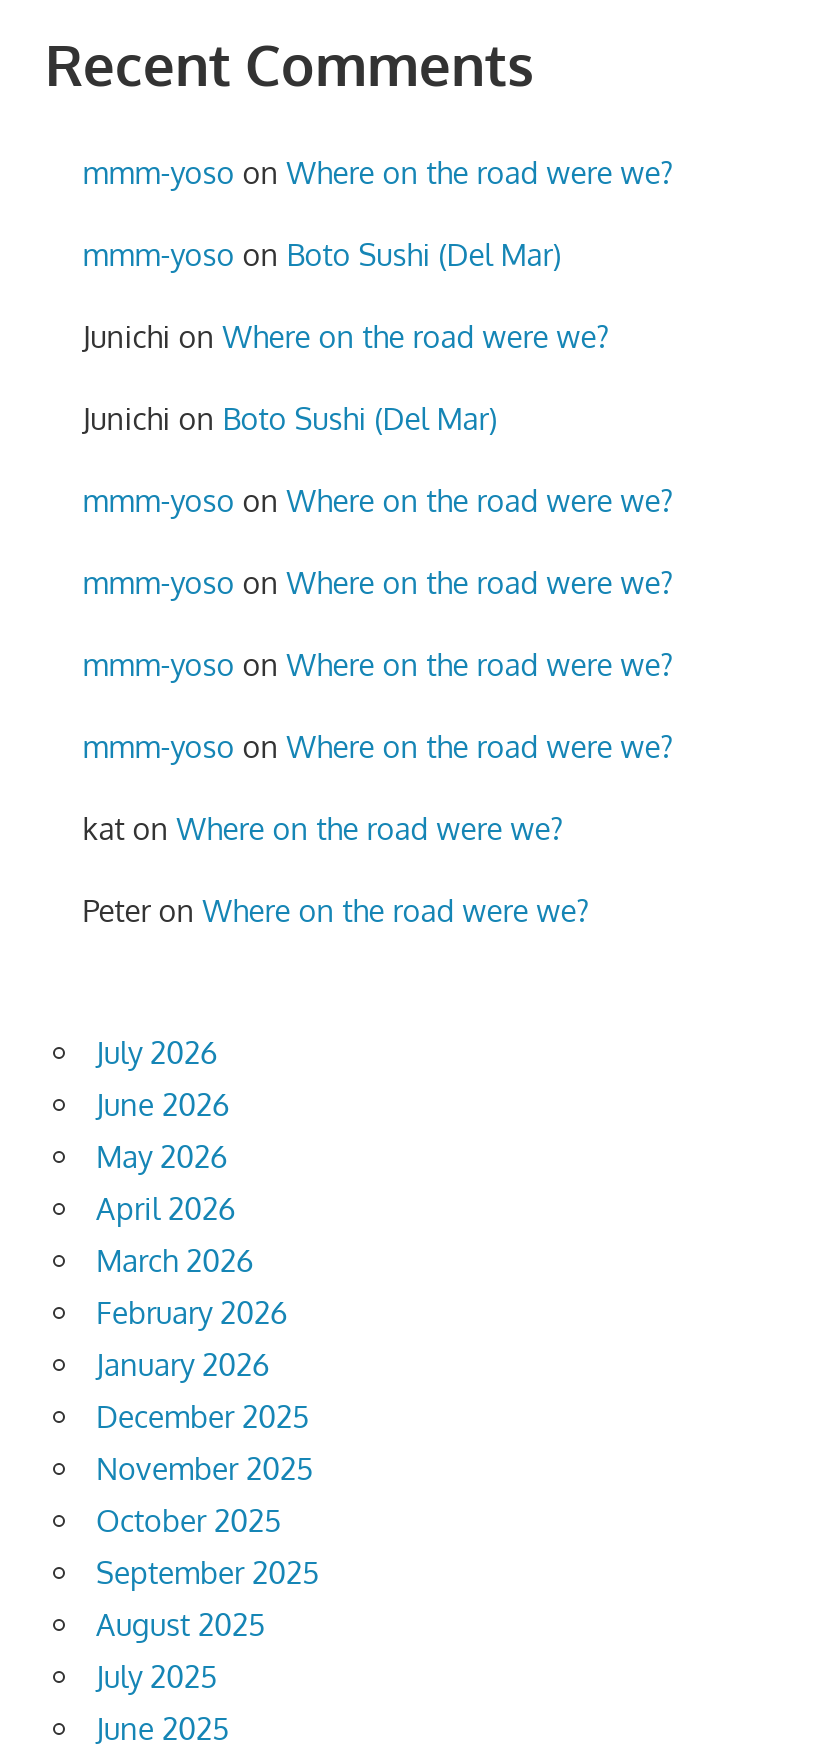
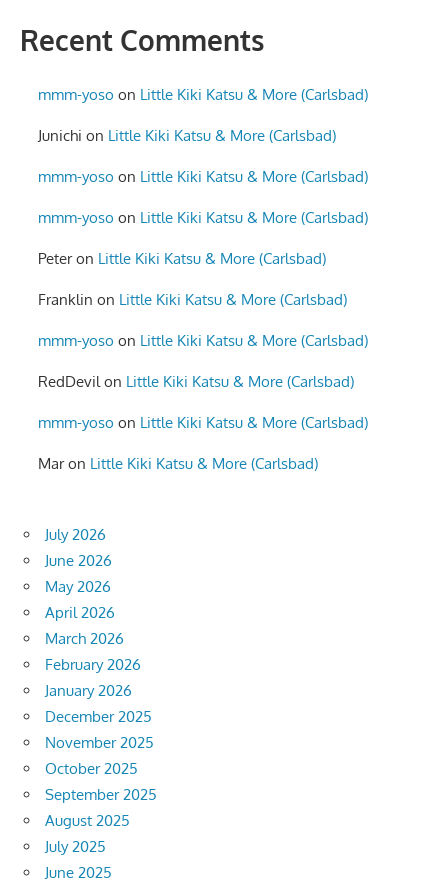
[82,154,672,192] mmm-yoso on Where on the road were we? -> [38,85,368,104] mmm-yoso on Little Kiki Katsu & More (Carlsbad)
[82,236,560,274] mmm-yoso on Boto Sushi (Del Mar) -> [38,126,336,145] Junichi on Little Kiki Katsu & More (Carlsbad)
[82,318,608,356] Junichi on Where on the road were we? -> [38,167,368,186] mmm-yoso on Little Kiki Katsu & More (Carlsbad)
[82,400,496,438] Junichi on Boto Sushi (Del Mar) -> [38,208,368,227] mmm-yoso on Little Kiki Katsu & More (Carlsbad)
[82,482,672,520] mmm-yoso on Where on the road were we? -> [38,249,326,268] Peter on Little Kiki Katsu & More (Carlsbad)
[82,564,672,602] mmm-yoso on Where on the road were we? -> [38,290,347,309] Franklin on Little Kiki Katsu & More (Carlsbad)
[82,646,672,684] mmm-yoso on Where on the road were we? -> [38,331,368,350] mmm-yoso on Little Kiki Katsu & More (Carlsbad)
[82,728,672,766] mmm-yoso on Where on the road were we? -> [38,372,354,391] RedDevil on Little Kiki Katsu & More (Carlsbad)
[82,810,562,848] kat on Where on the road were we? -> [38,413,368,432] mmm-yoso on Little Kiki Katsu & More (Carlsbad)
[82,892,588,930] Peter on Where on the road were we? -> [38,454,318,473] Mar on Little Kiki Katsu & More (Carlsbad)

